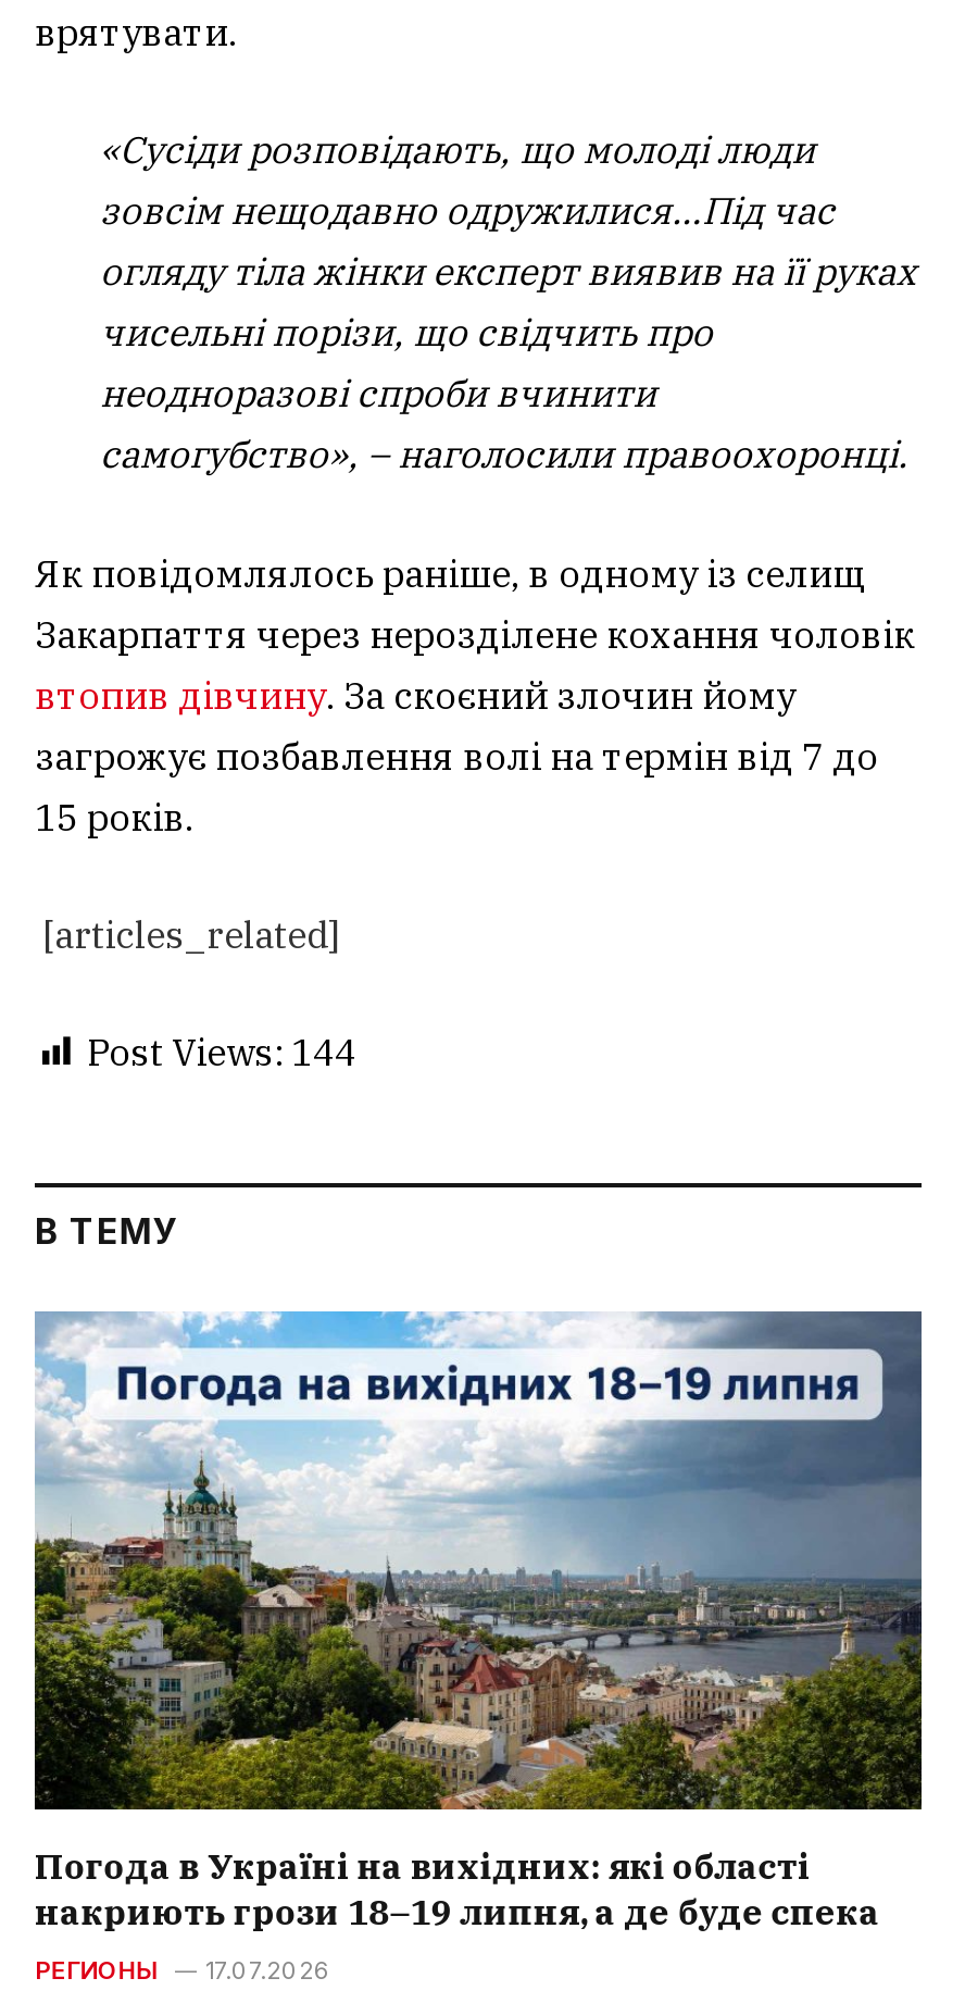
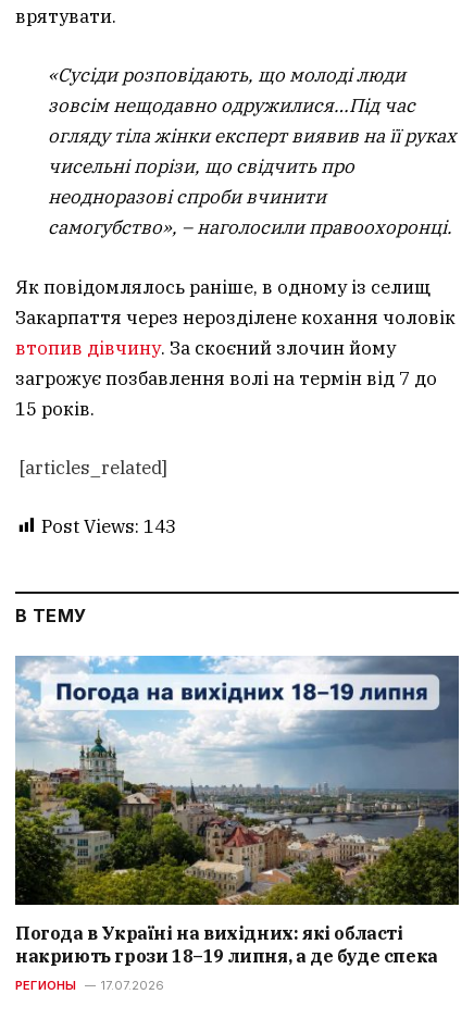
[87,1028,356,1076] Post Views: 144 -> [41,514,176,538] Post Views: 143

